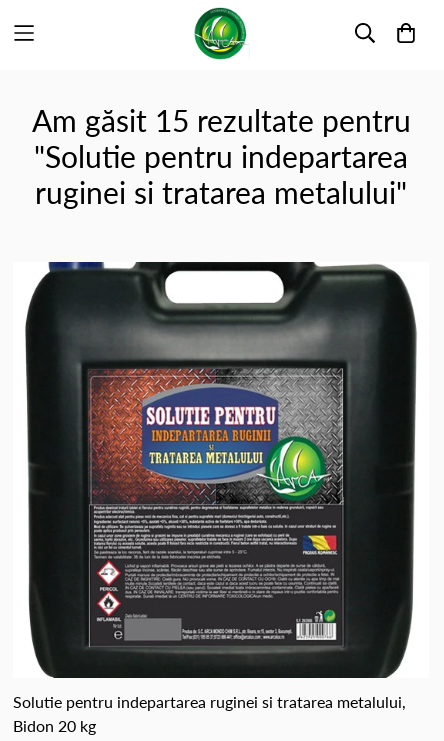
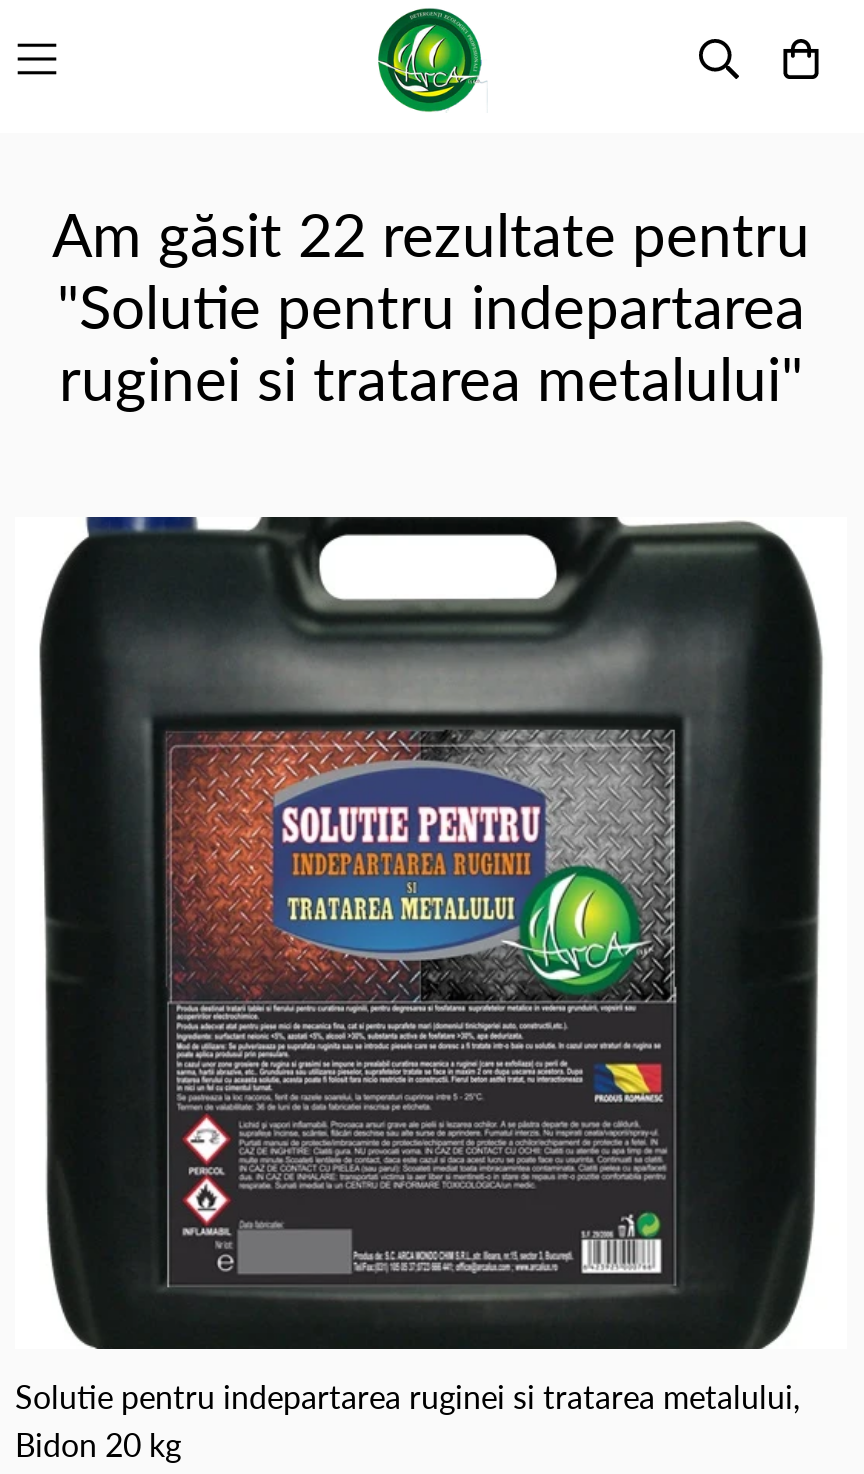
[31,102,410,138] Am găsit 15 rezultate pentru -> [52,197,810,269] Am găsit 22 rezultate pentru

